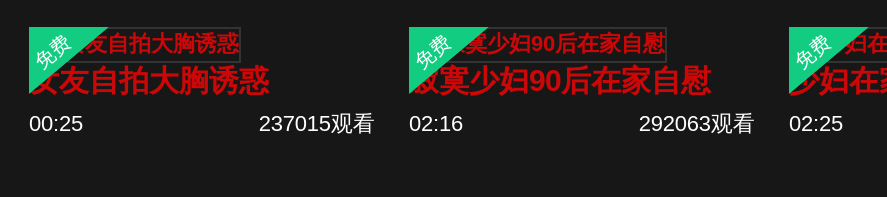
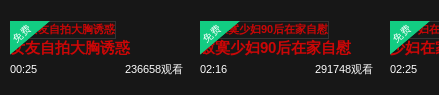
[259,111,463,135] 237015观看 02:16 -> [125,63,227,75] 236658观看 02:16
[639,111,843,135] 292063观看 02:25 -> [315,63,417,75] 291748观看 02:25

